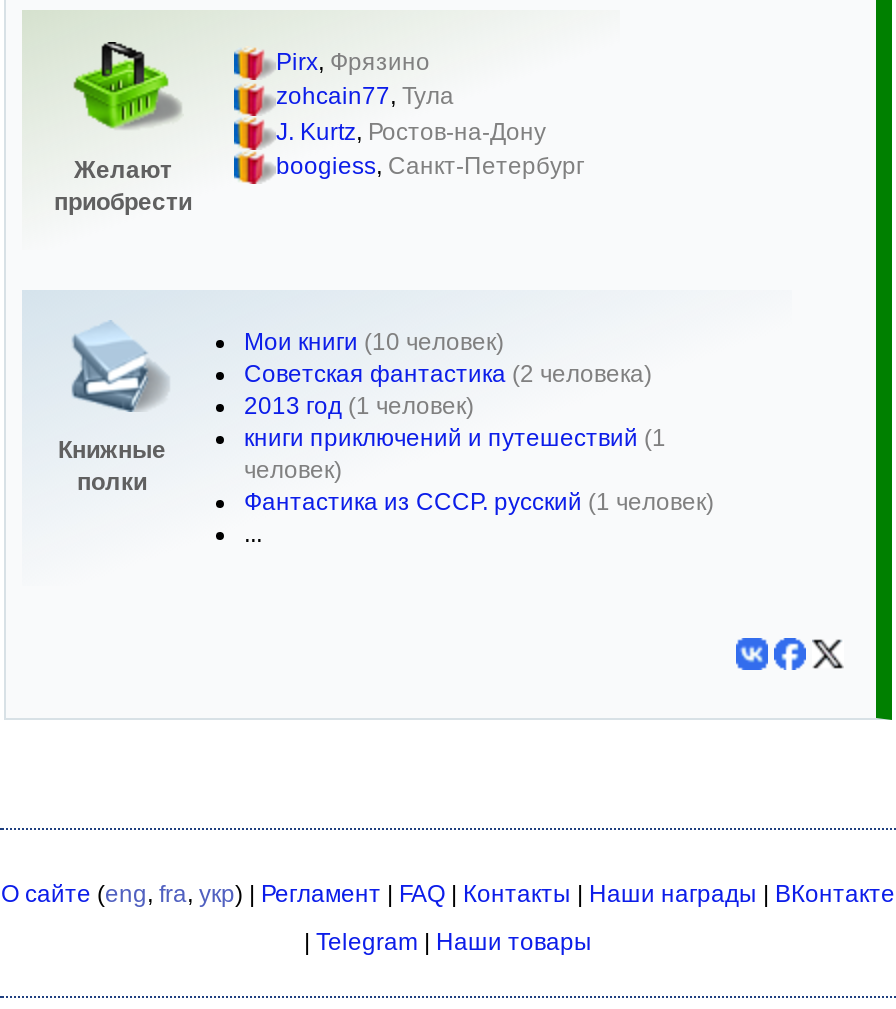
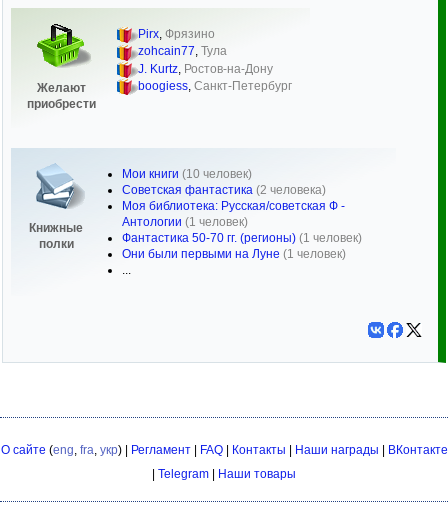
[244,392,714,516] 2013 год (1 человек) | книги приключений и путешествий (1 | человек) | Фантастика из СССР. русский (1 человек) -> [122,199,362,261] Моя библиотека: Русская/советская Ф - | Антологии (1 человек) | Фантастика 50-70 гг. (регионы) (1 человек) | Они были первыми на Луне (1 человек)

